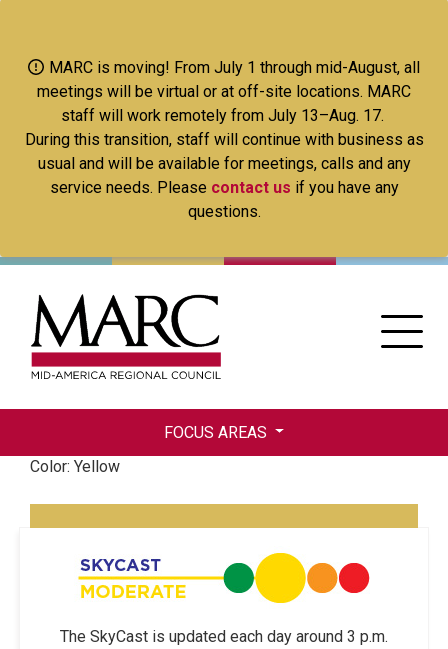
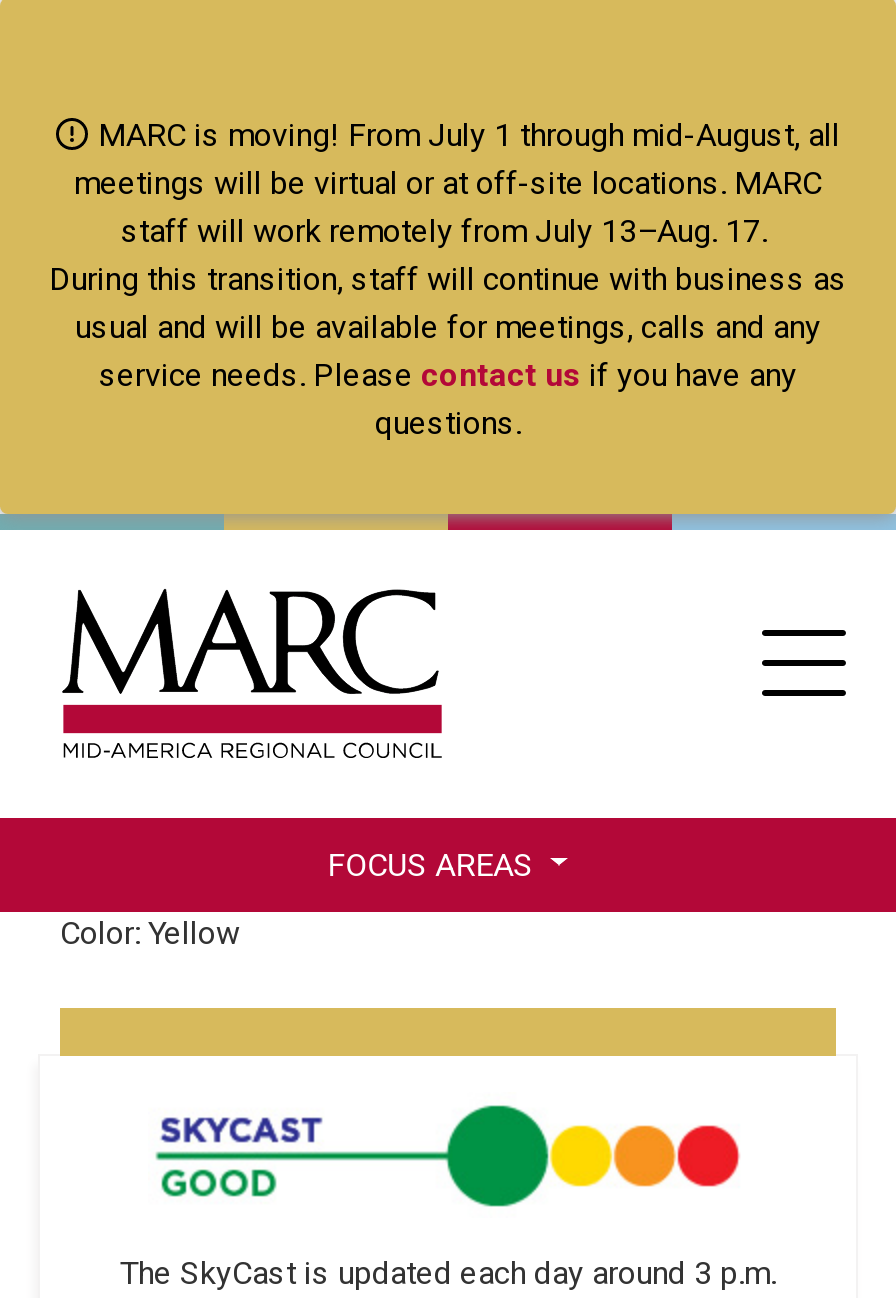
[78,552,303,604] [image] -> [154,1104,604,1208] [image]

